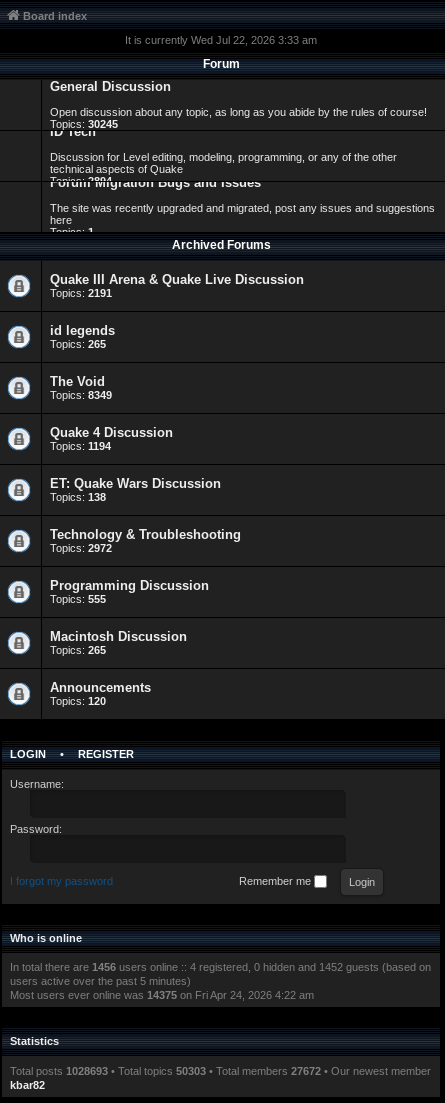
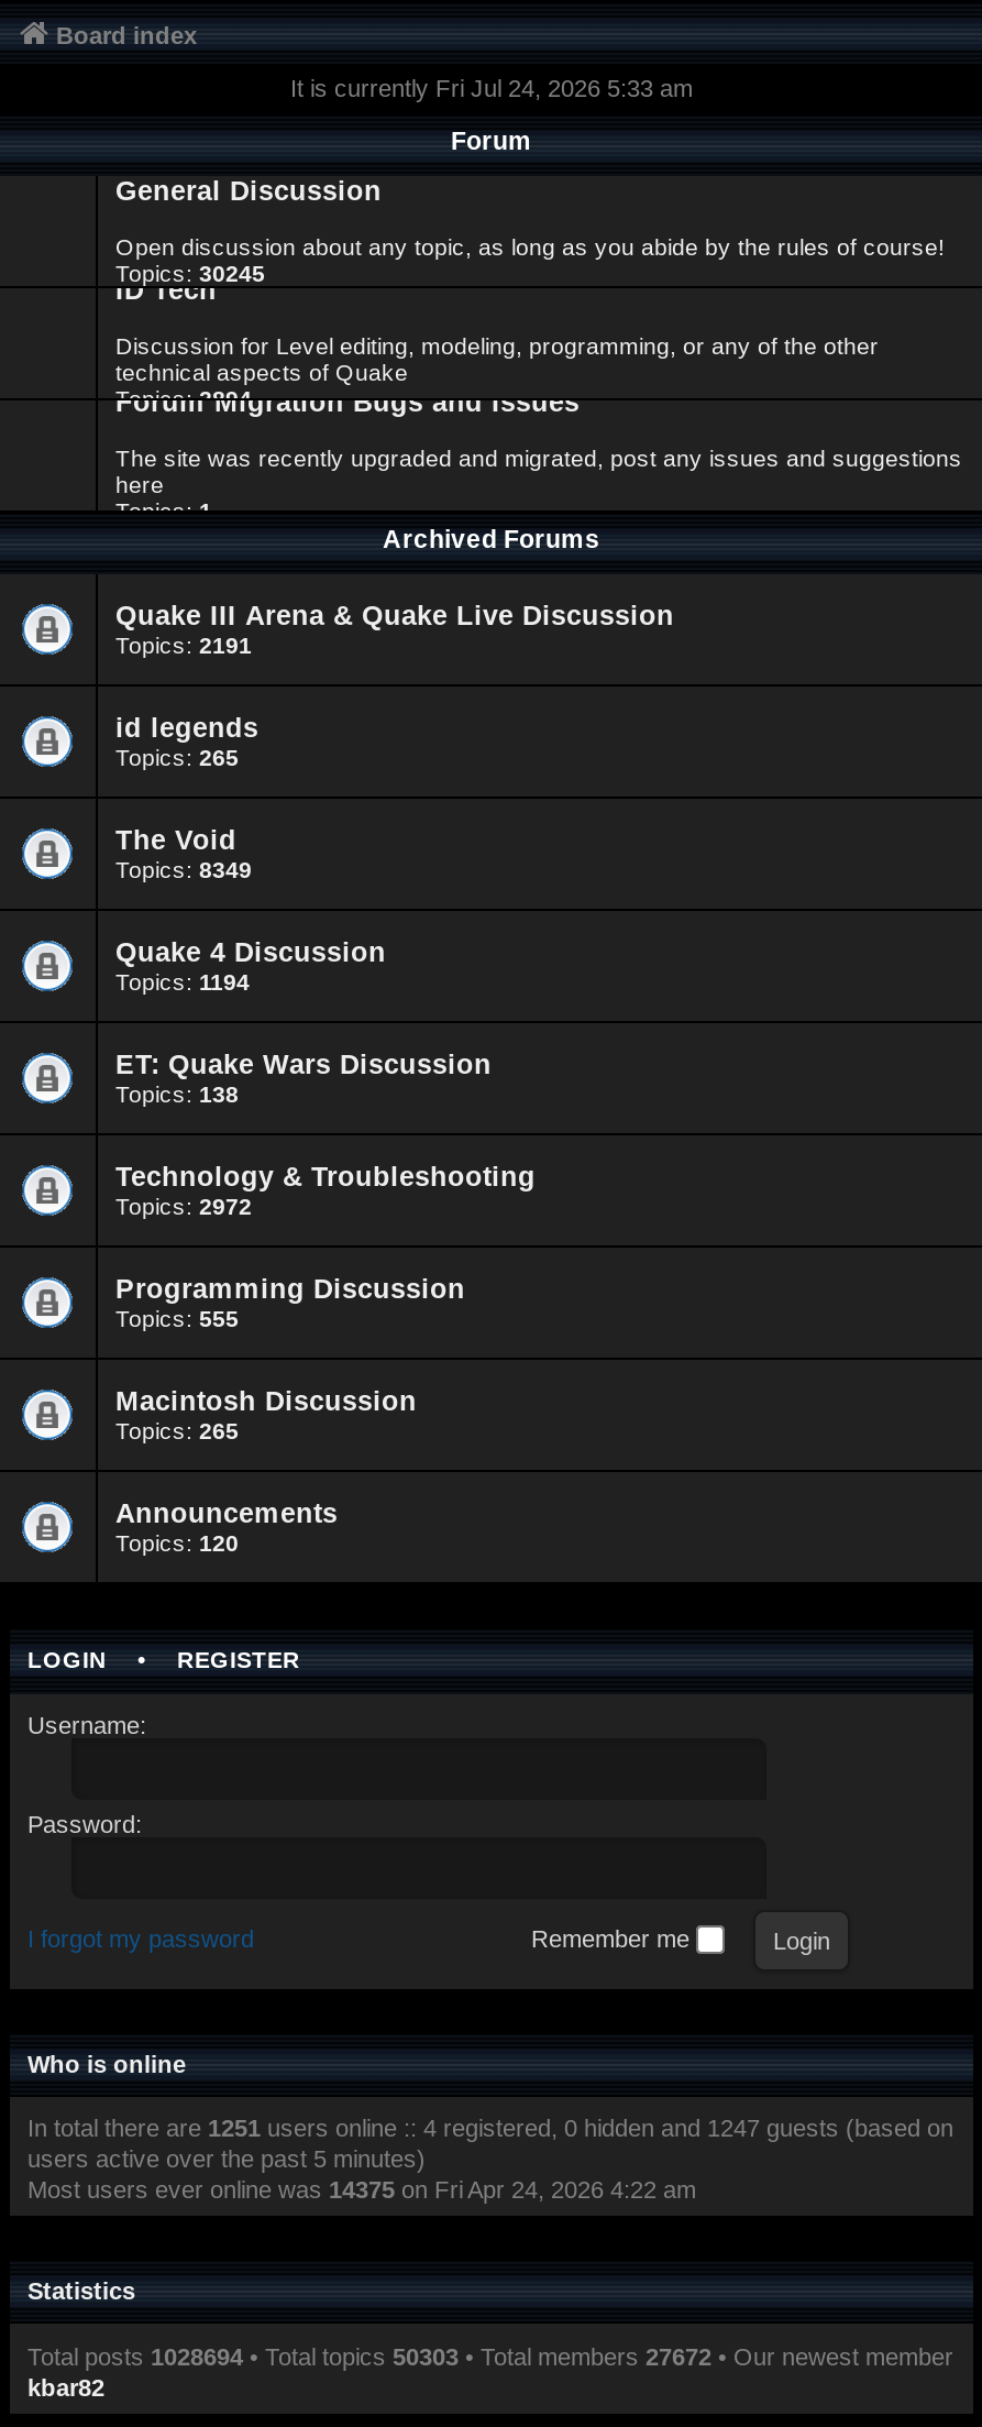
[125,34,317,46] It is currently Wed Jul 22, 2026 3:33 am -> [290,75,693,101] It is currently Fri Jul 24, 2026 5:33 am
[10,961,431,973] In total there are 1456 users online :: 4 registered, 0 hidden and 1452 guests (based on -> [27,2115,953,2142] In total there are 1251 users online :: 4 registered, 0 hidden and 1247 guests (based on
[10,1065,431,1077] Total posts 1028693 • Total topics 50303 • Total members 27672 • Our newest member -> [27,2343,953,2370] Total posts 1028694 • Total topics 50303 • Total members 27672 • Our newest member

